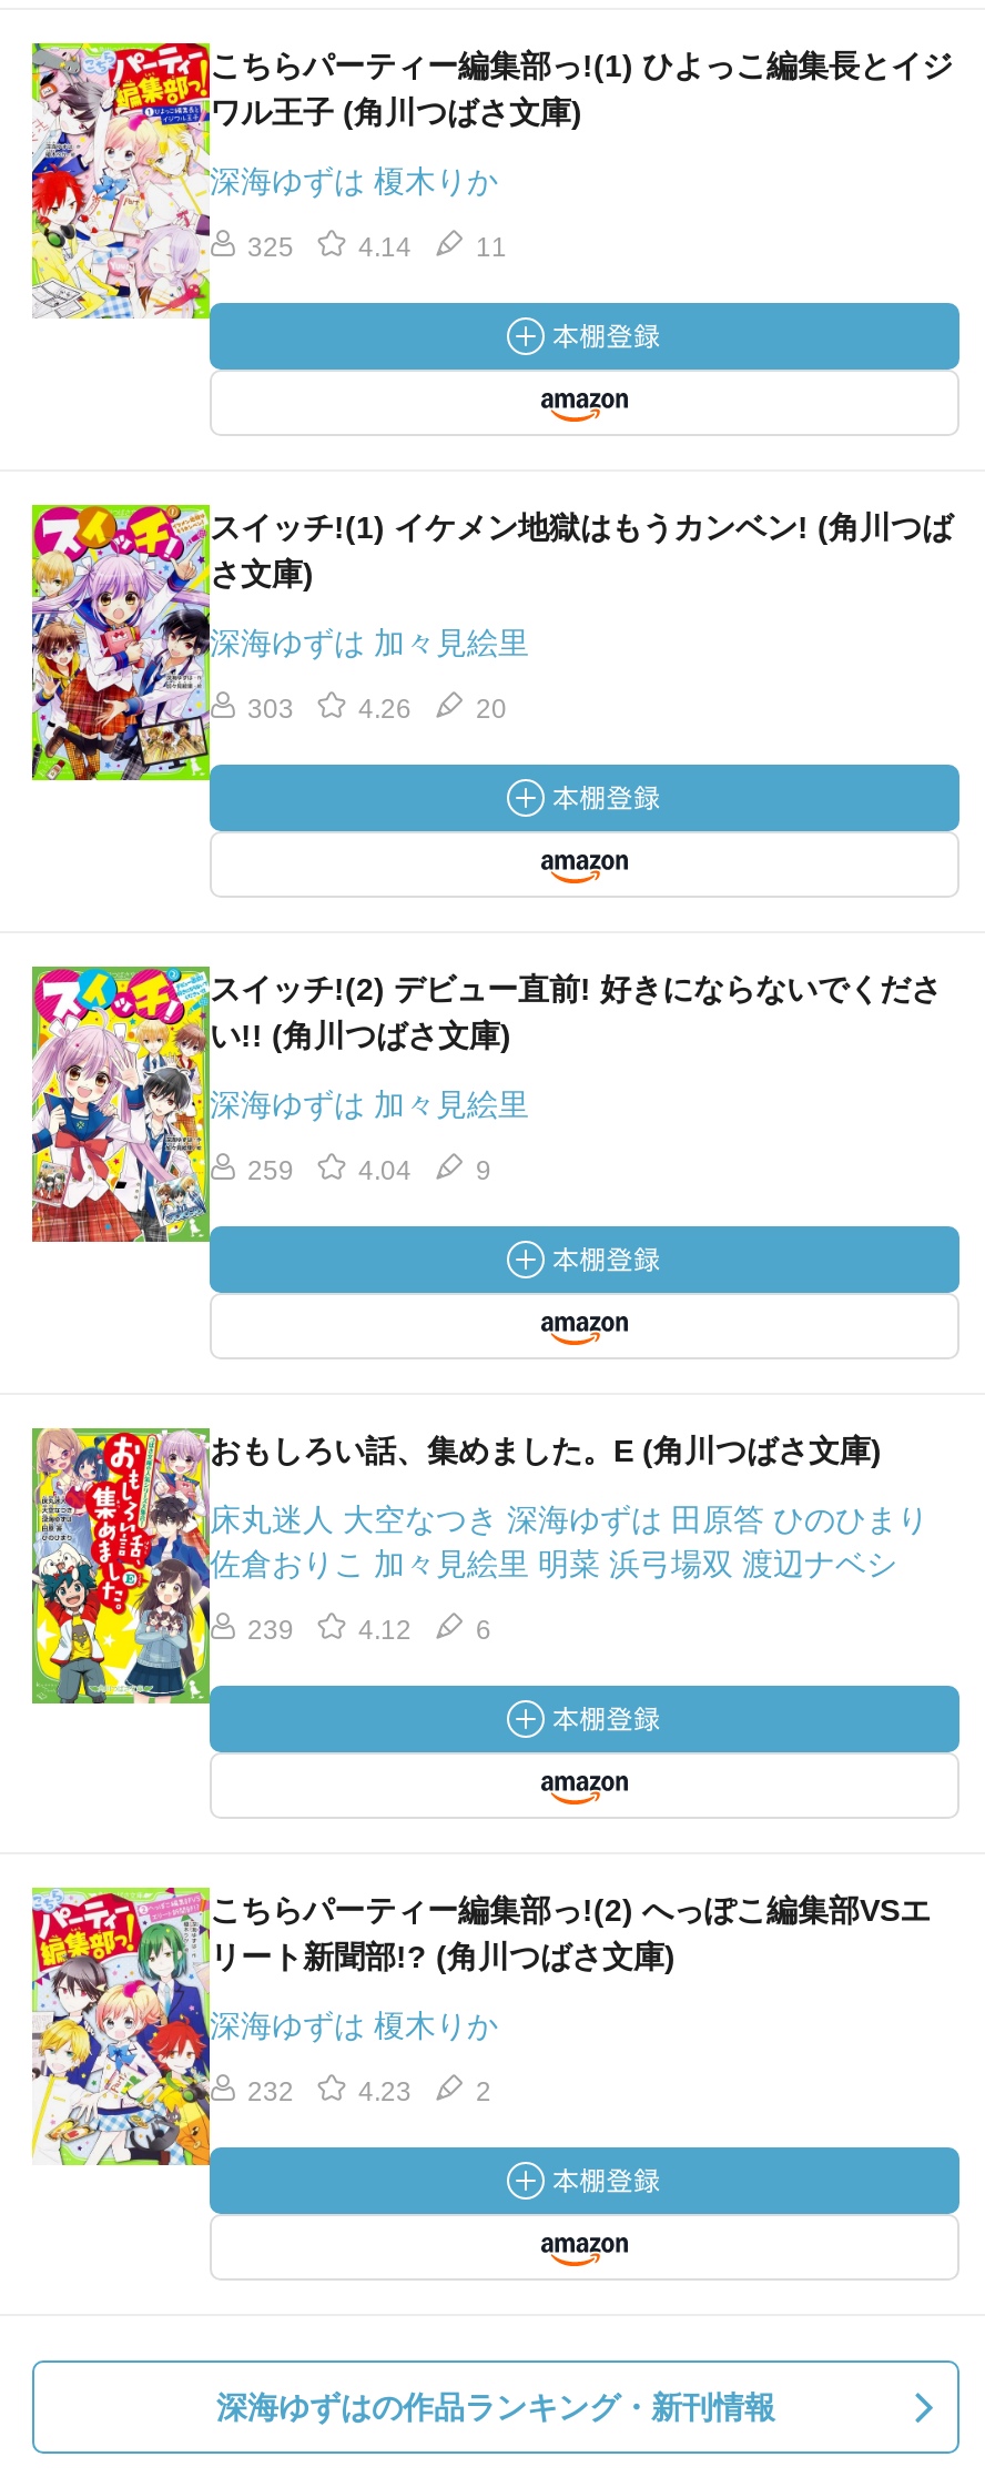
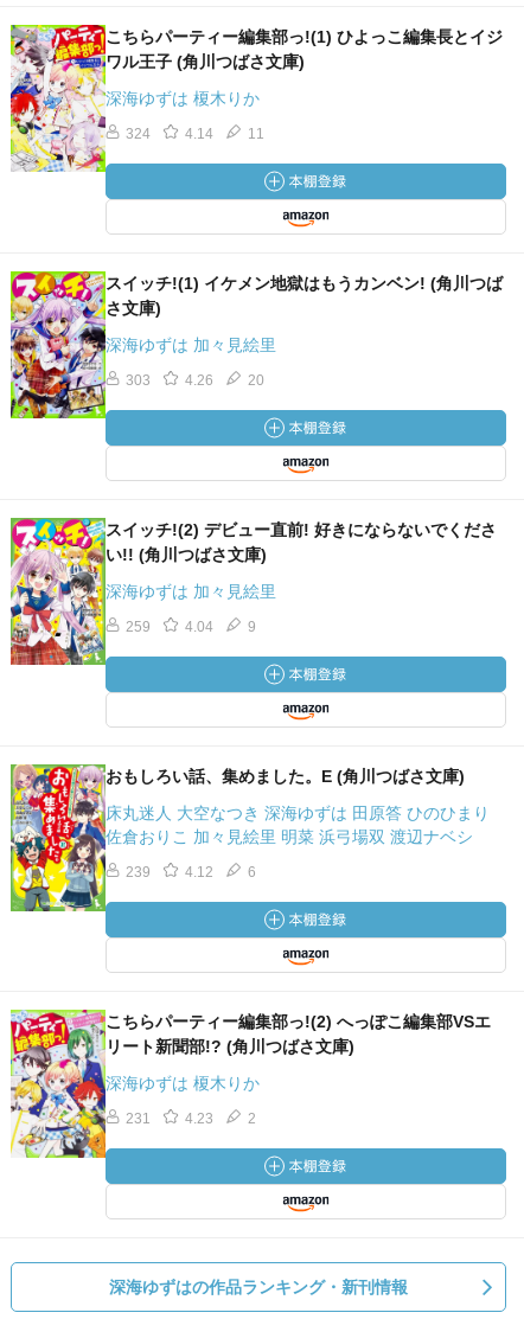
[247,232,294,263] 325 -> [126,126,151,142] 324
[247,2076,294,2107] 232 -> [126,1110,151,1127] 231

